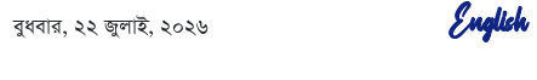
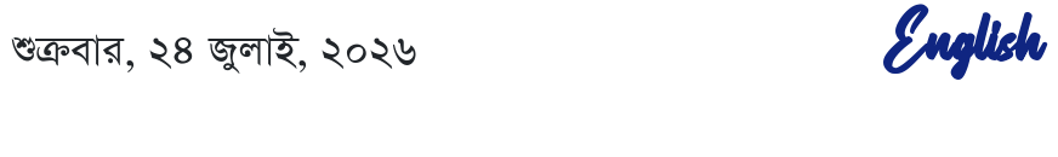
[13,13,208,41] বুধবার, ২২ জুলাই, ২০২৬ -> [12,24,417,80] শুক্রবার, ২৪ জুলাই, ২০২৬

